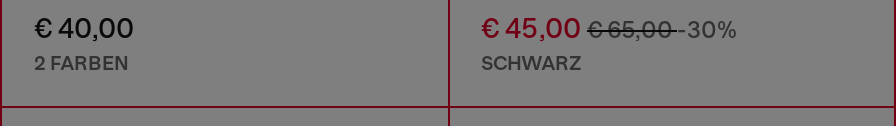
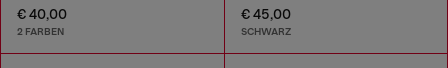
[481,11,737,43] € 45,00 € 65,00-30% -> [240,5,290,21] € 45,00

